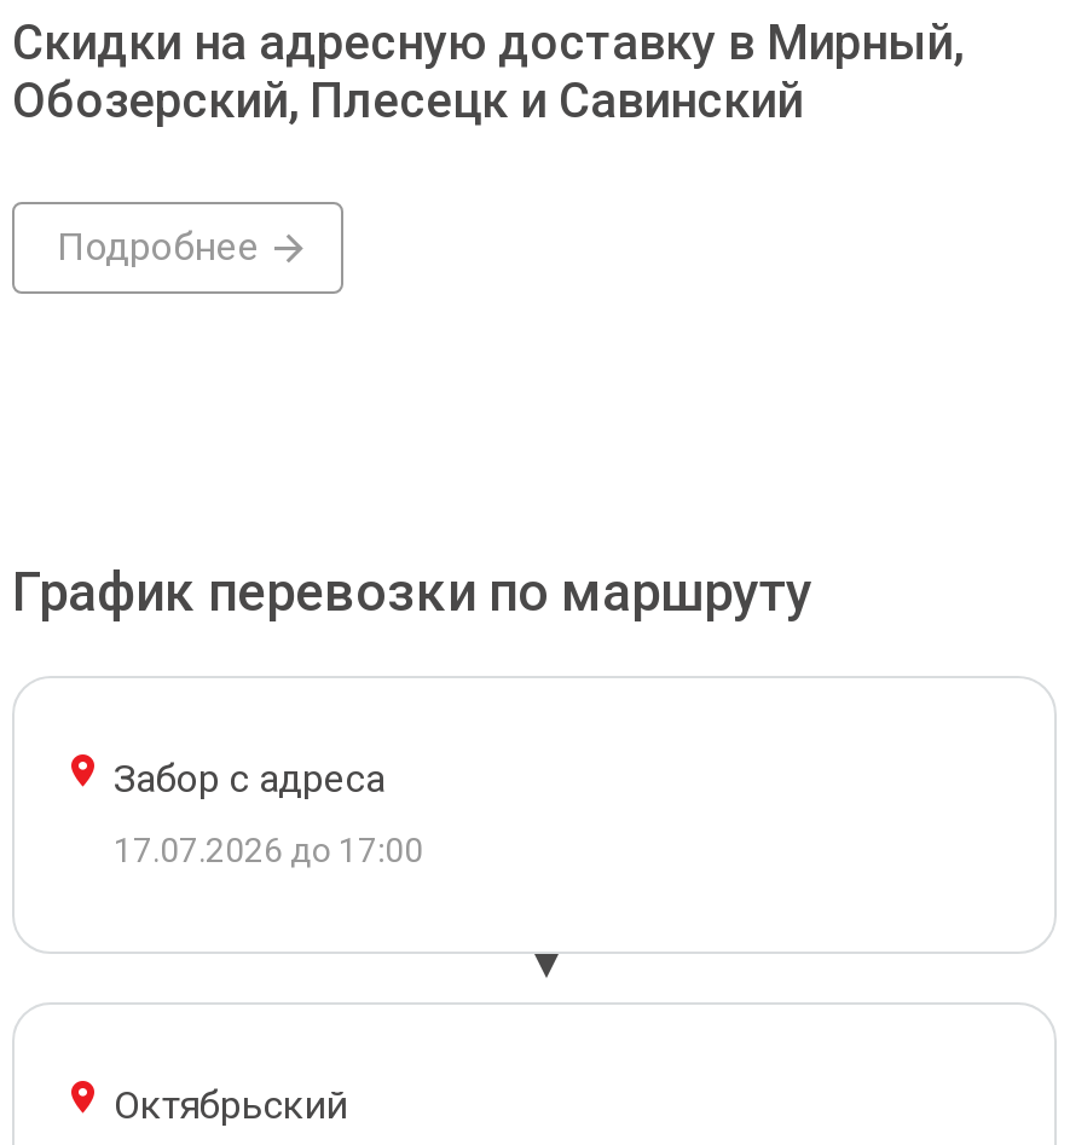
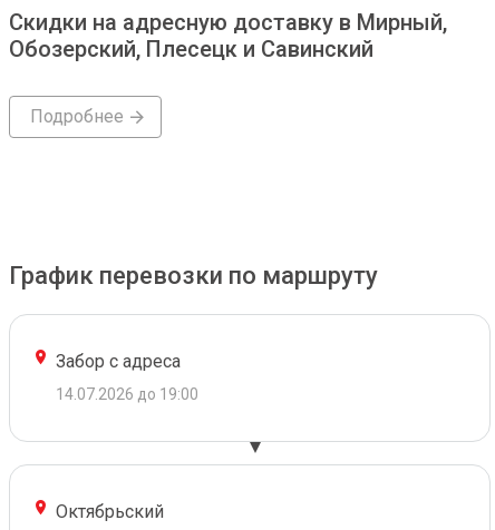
[114,831,423,869] 17.07.2026 до 17:00 -> [56,385,198,403] 14.07.2026 до 19:00

